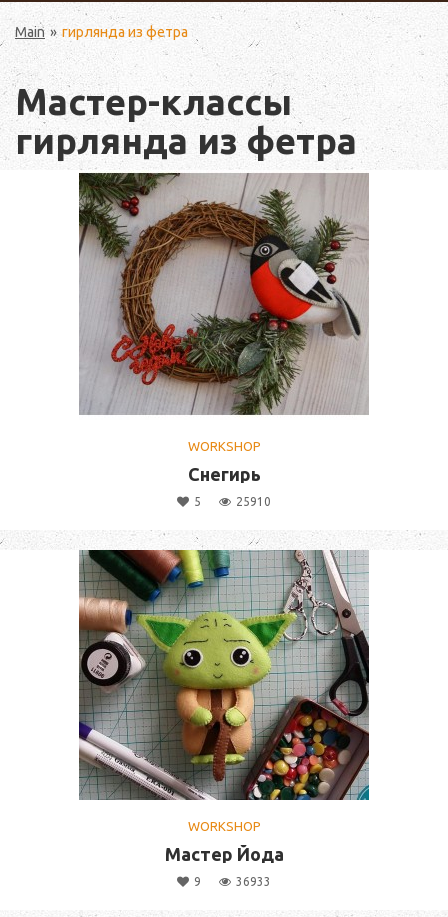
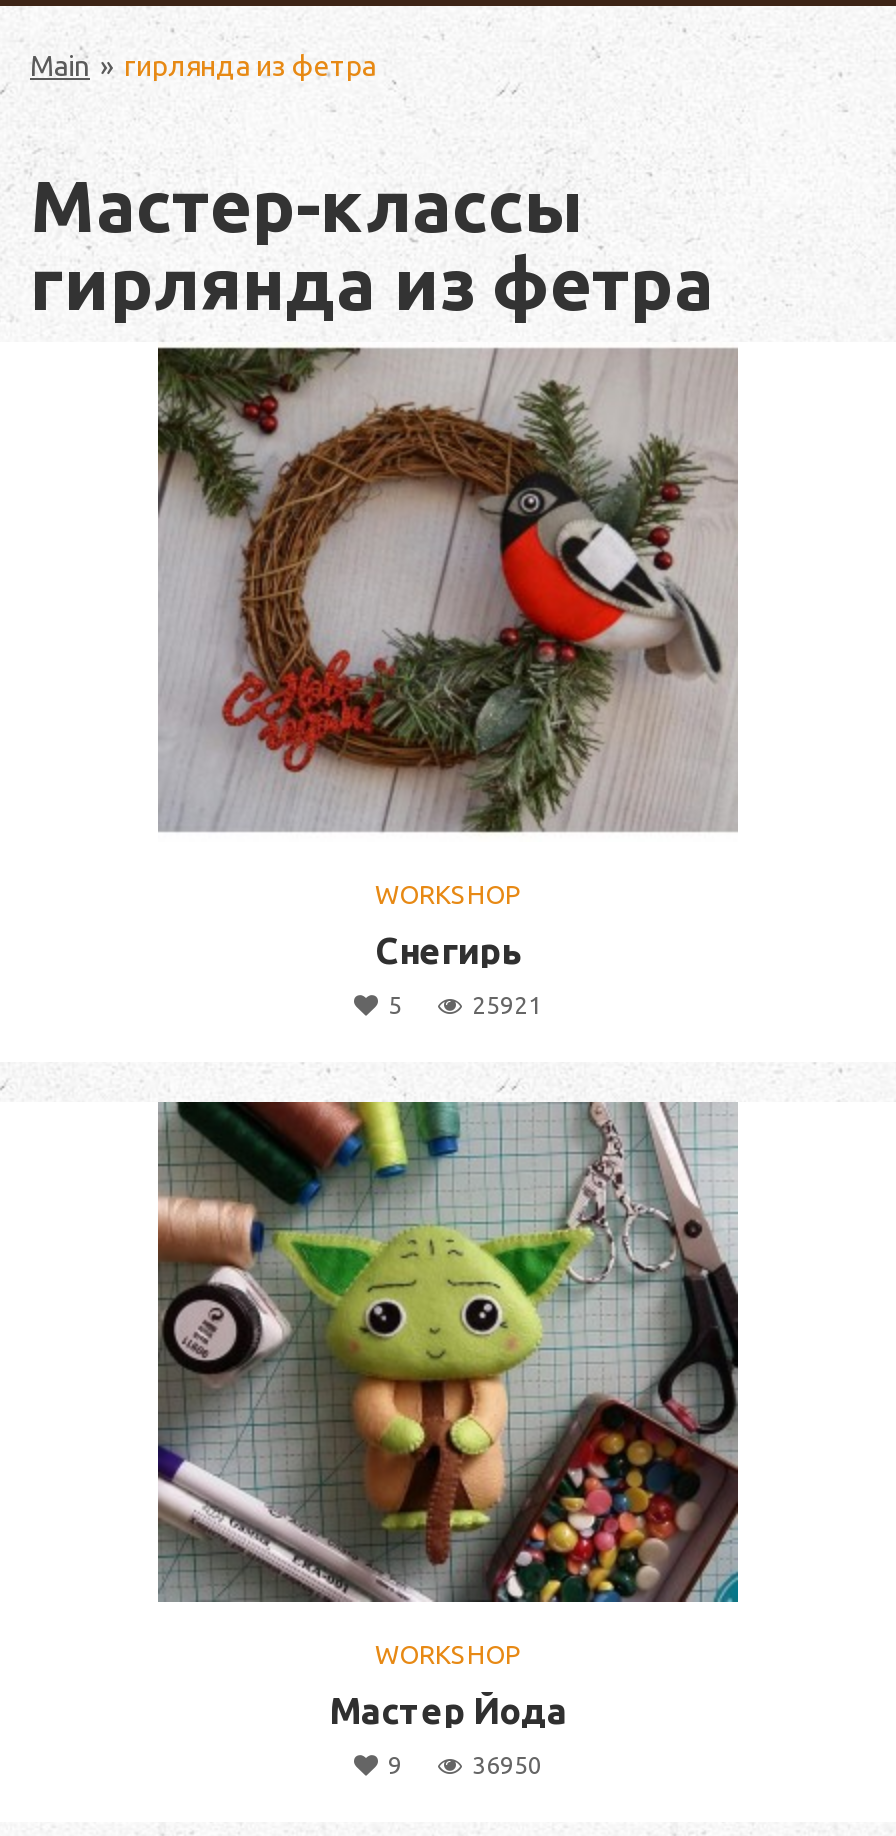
[236,495,271,508] 25910 -> [472,992,542,1018] 25921
[236,875,271,888] 36933 -> [472,1752,542,1778] 36950

